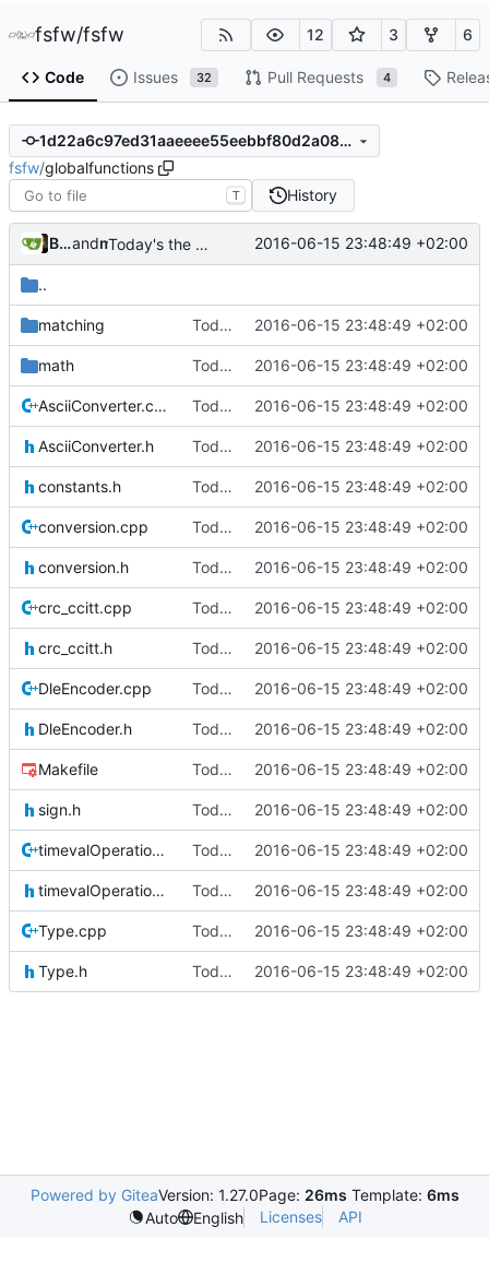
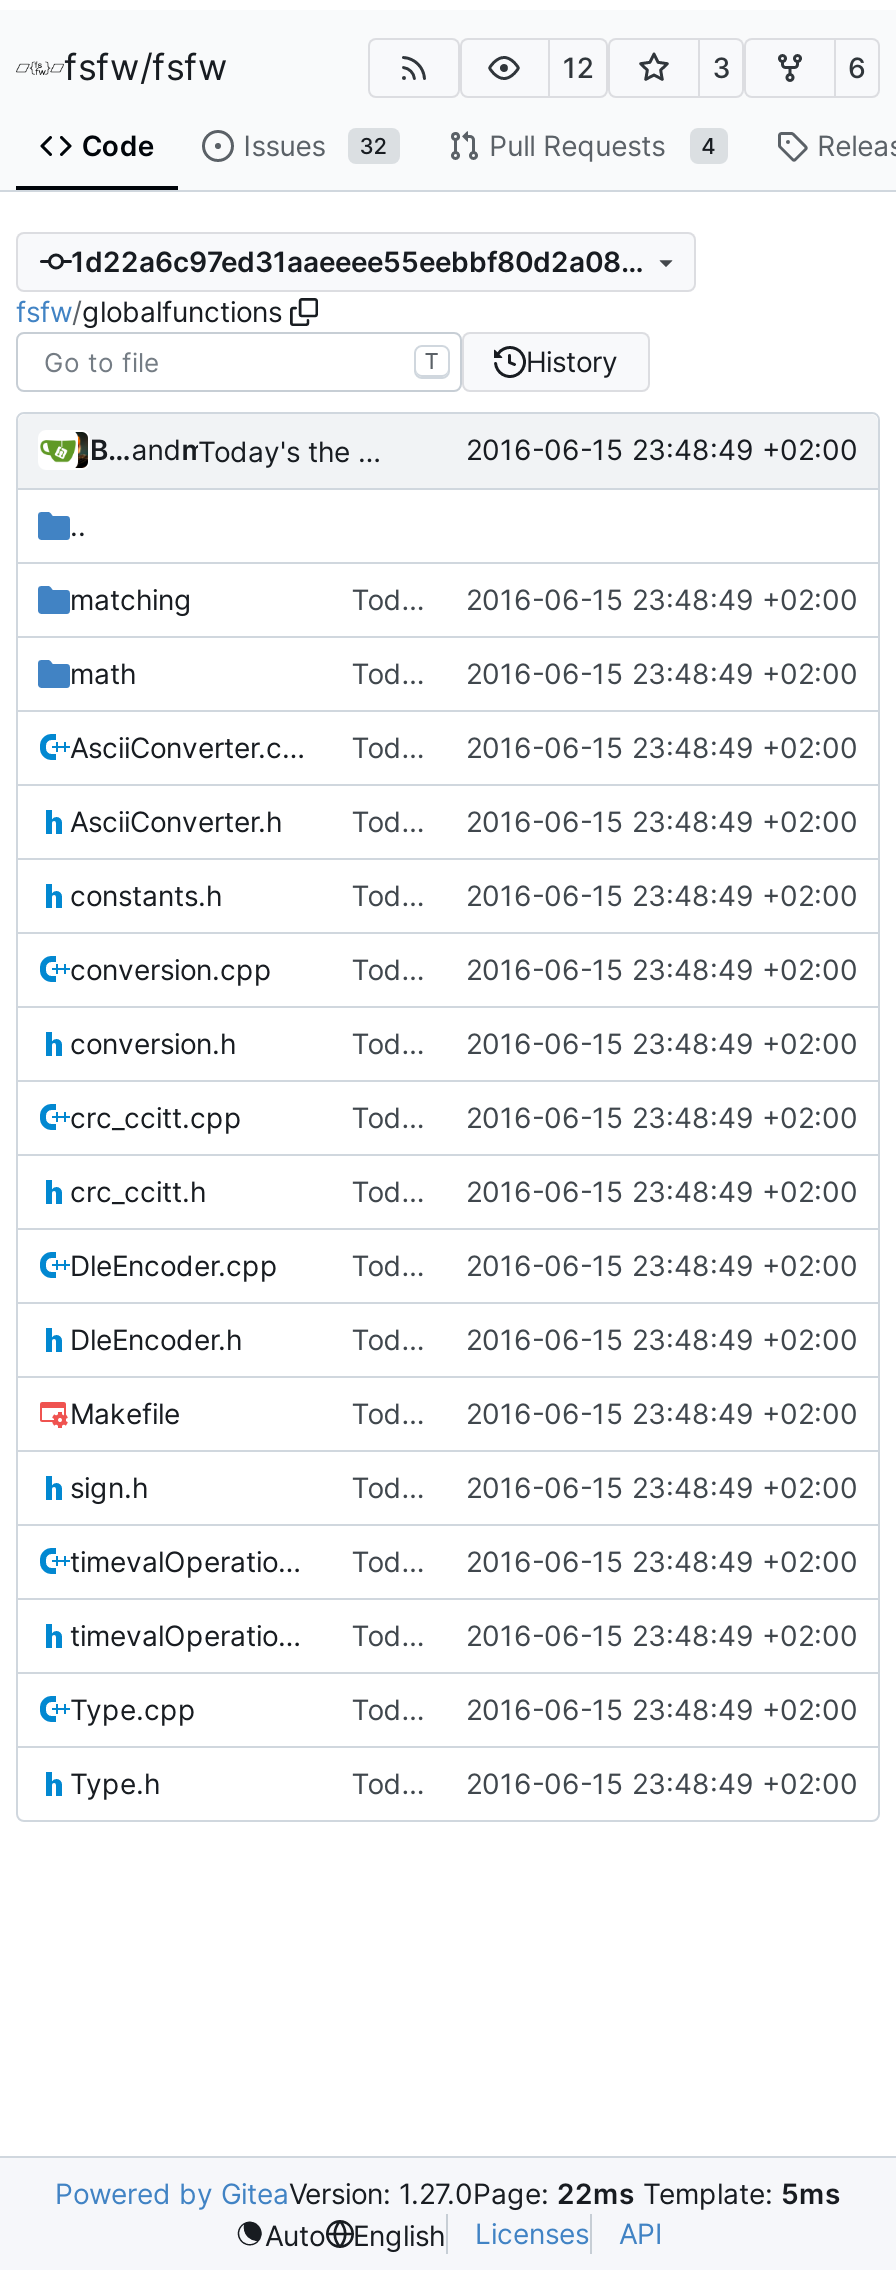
[30,1185,459,1204] Powered by GiteaVersion: 1.27.0Page: 26ms Template: 6ms -> [55,2176,841,2210] Powered by GiteaVersion: 1.27.0Page: 22ms Template: 5ms

